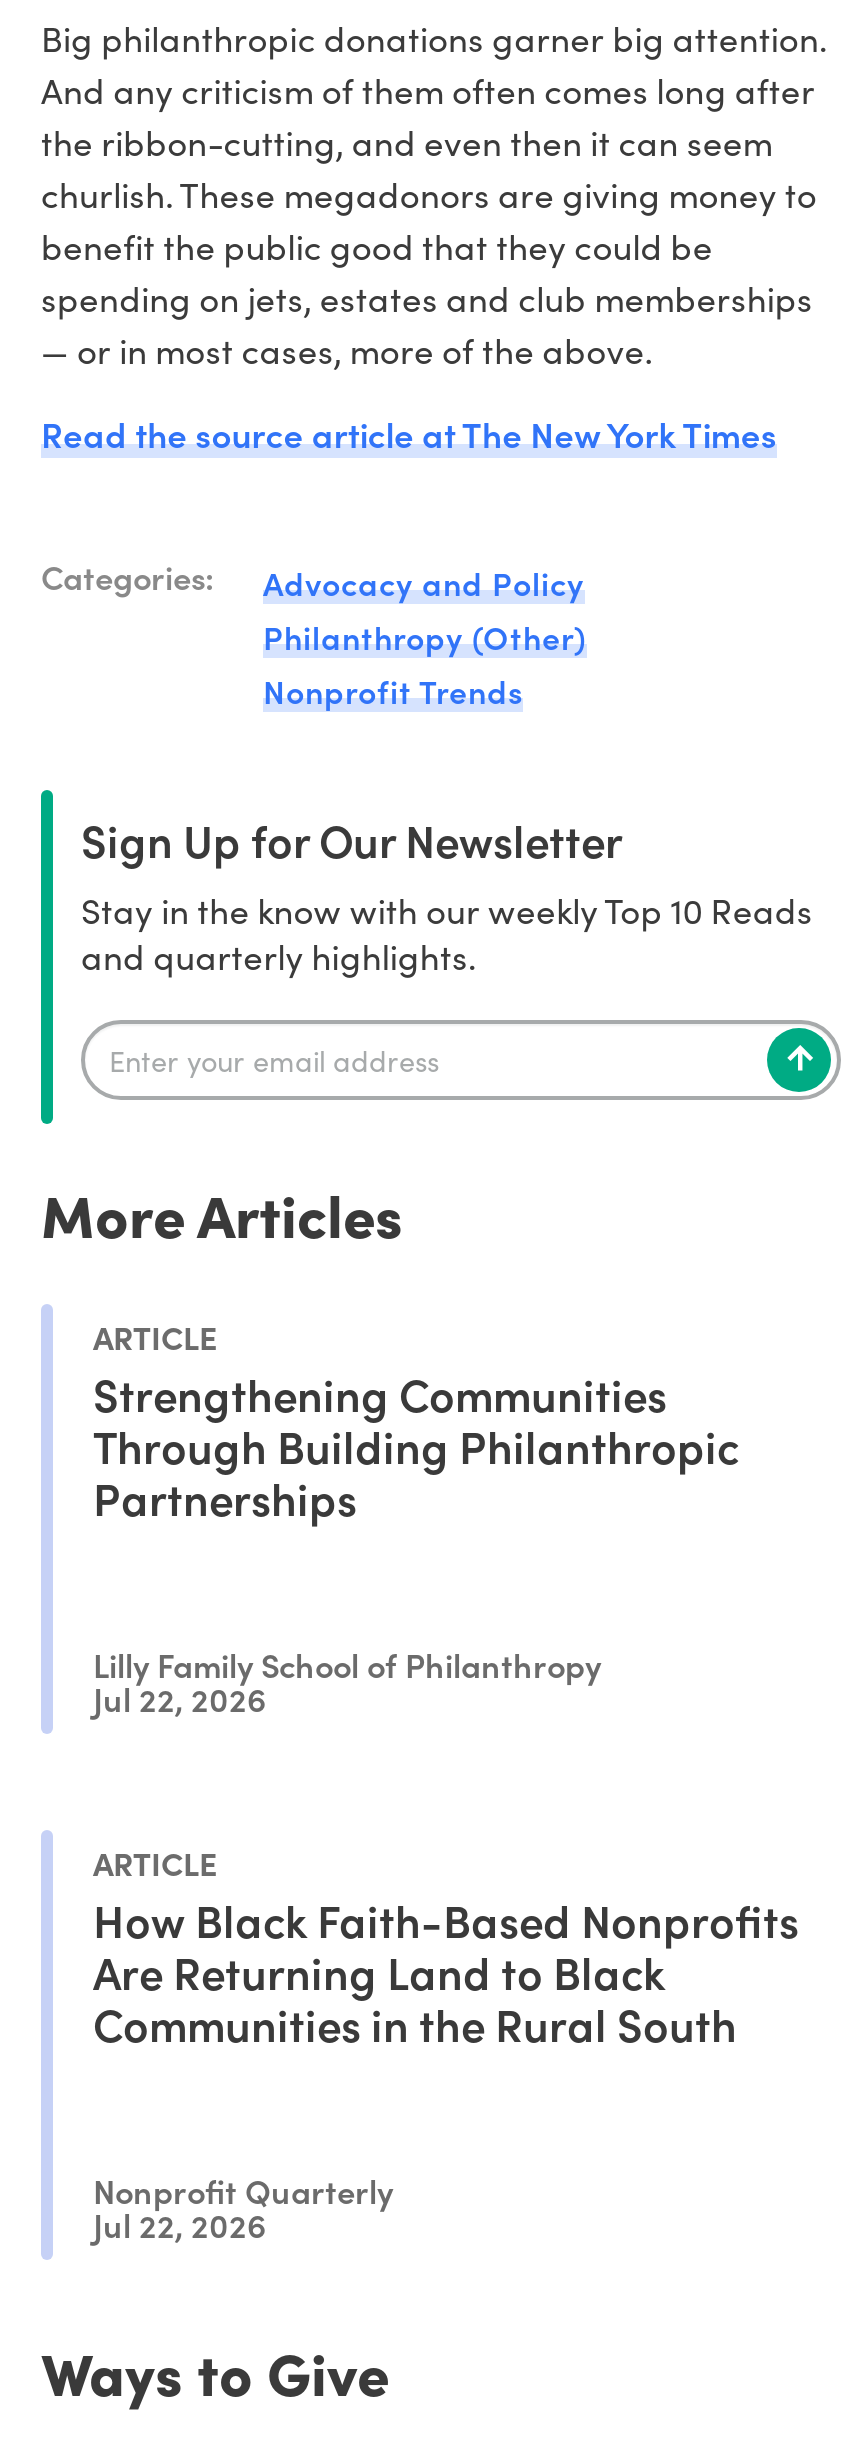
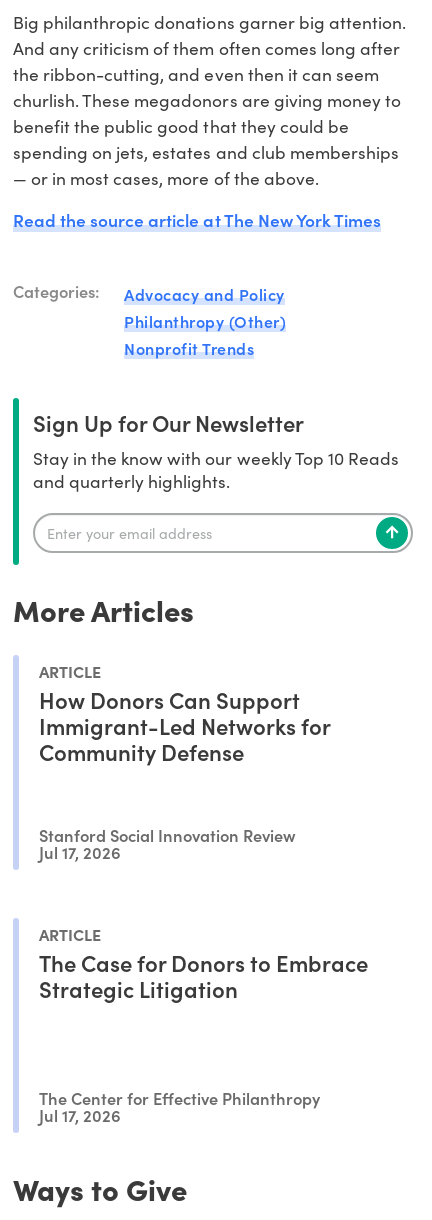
[93,1362,739,1528] Strengthening Communities | Through Building Philanthropic | Partnerships -> [39,684,331,767] How Donors Can Support | Immigrant-Led Networks for | Community Defense
[93,1639,601,1720] Lilly Family School of Philanthropy | Jul 22, 2026 -> [39,823,296,863] Stanford Social Innovation Review | Jul 17, 2026
[93,1888,799,2054] How Black Faith-Based Nonprofits | Are Returning Land to Black | Communities in the Rural South -> [39,947,368,1004] The Case for Donors to Embrace | Strategic Litigation
[93,2165,393,2246] Nonprofit Quarterly | Jul 22, 2026 -> [39,1086,320,1126] The Center for Effective Philanthropy | Jul 17, 2026

